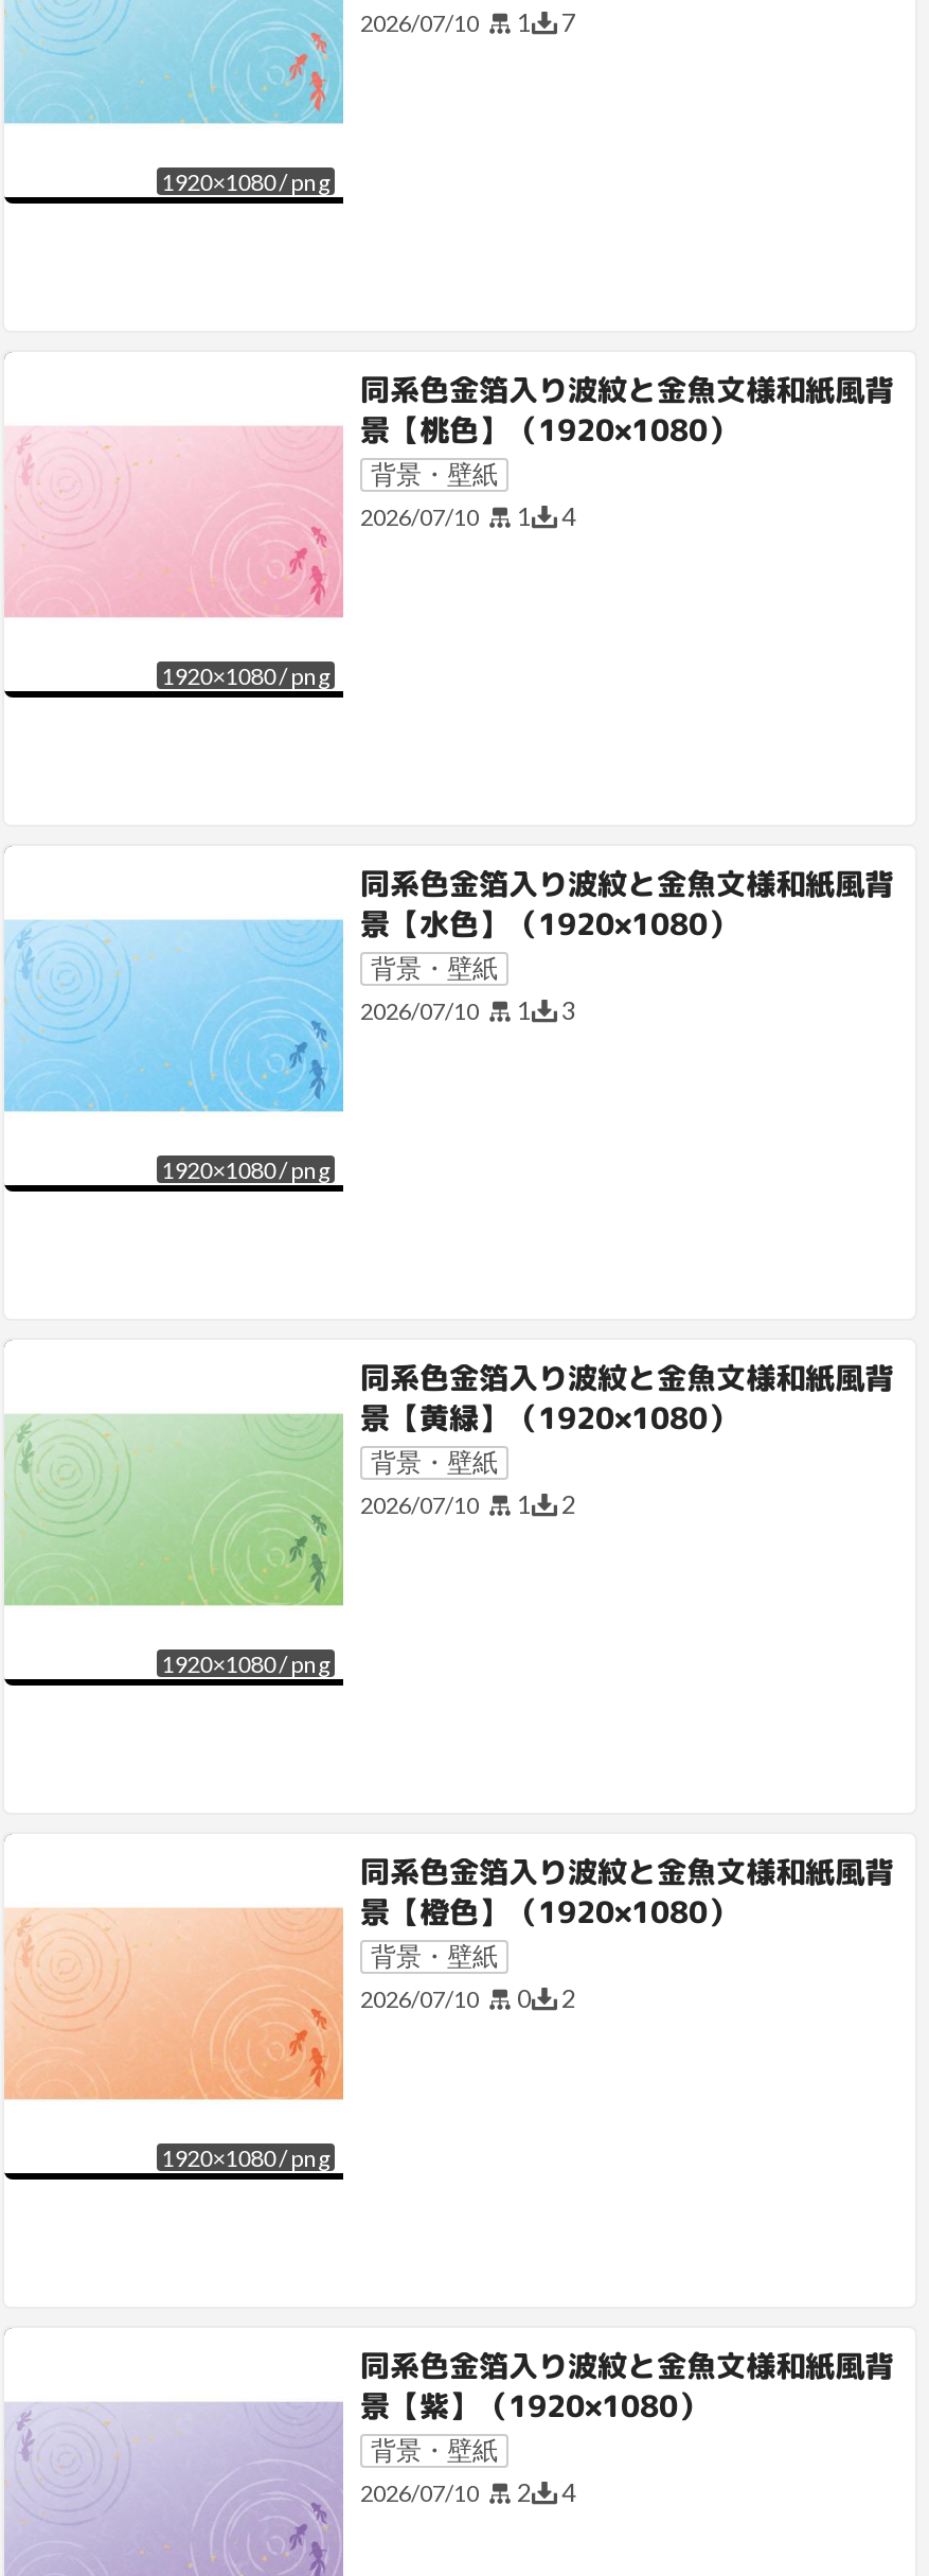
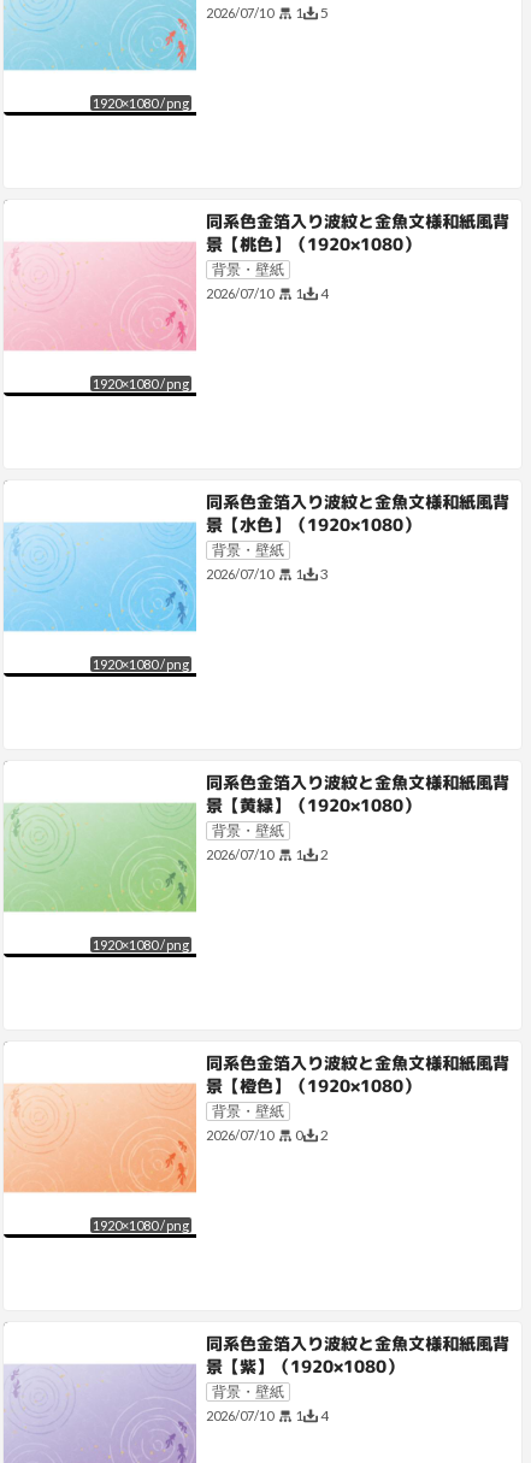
[360,6,576,38] 2026/07/10 1 7 -> [206,4,329,22] 2026/07/10 1 5
[360,2476,576,2508] 2026/07/10 2 4 -> [206,1406,329,1424] 2026/07/10 1 4

